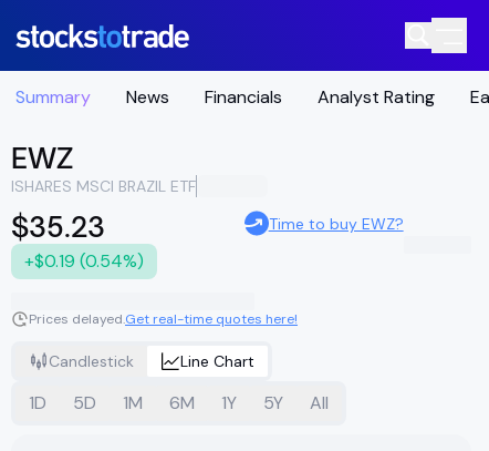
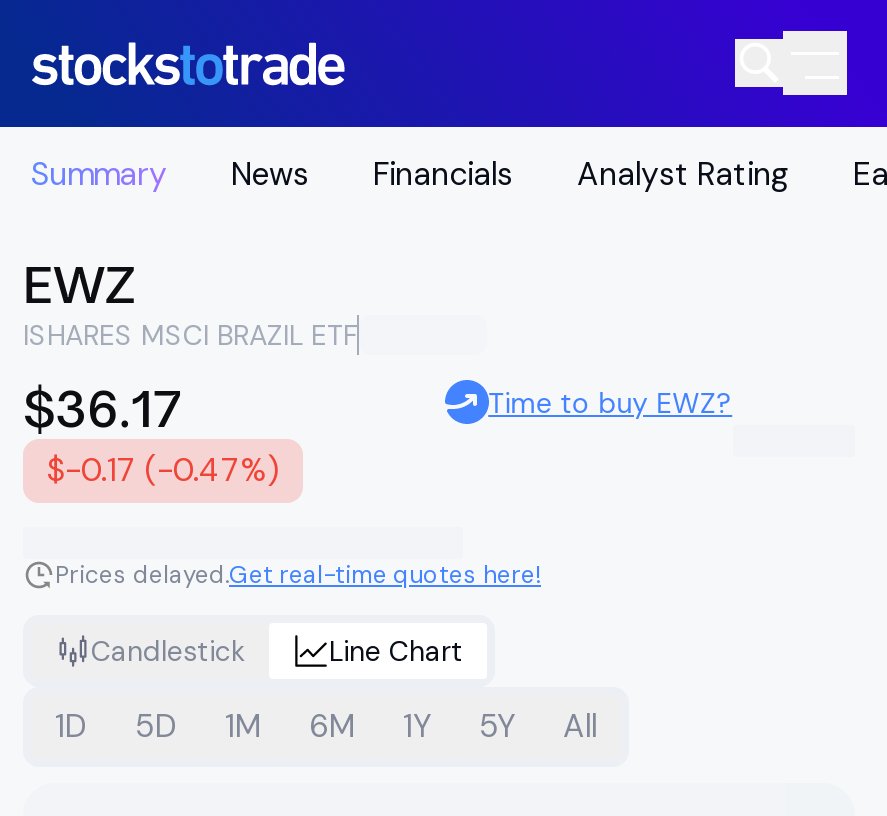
[11,211,105,244] $35.23 -> [23,379,181,439] $36.17
[24,249,144,273] +$0.19 (0.54%) -> [47,449,279,491] $-0.17 (-0.47%)

